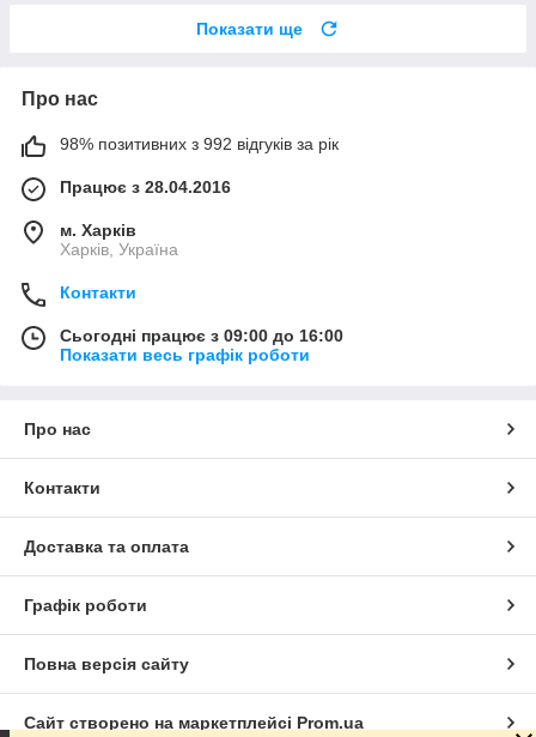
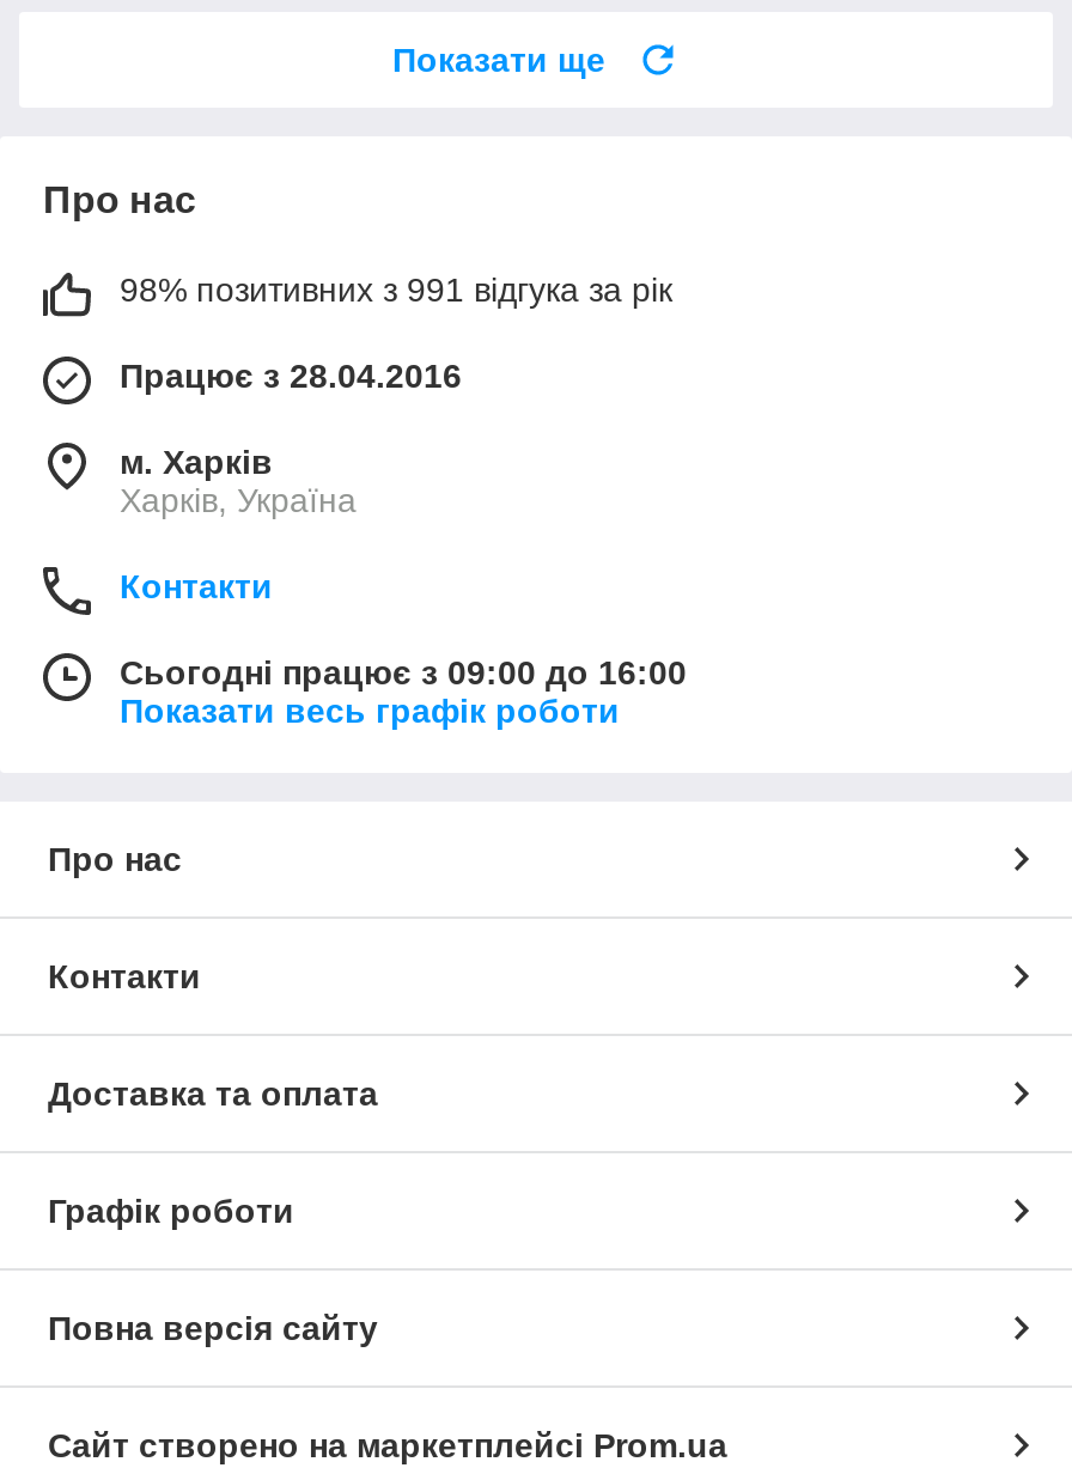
[60,134,339,153] 98% позитивних з 992 відгуків за рік -> [120,270,672,308] 98% позитивних з 991 відгука за рік

